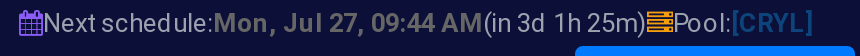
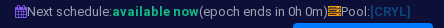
[43,8,647,38] Next schedule:Mon, Jul 27, 09:44 AM(in 3d 1h 25m) -> [27,4,328,19] Next schedule:available now(epoch ends in 0h 0m)

